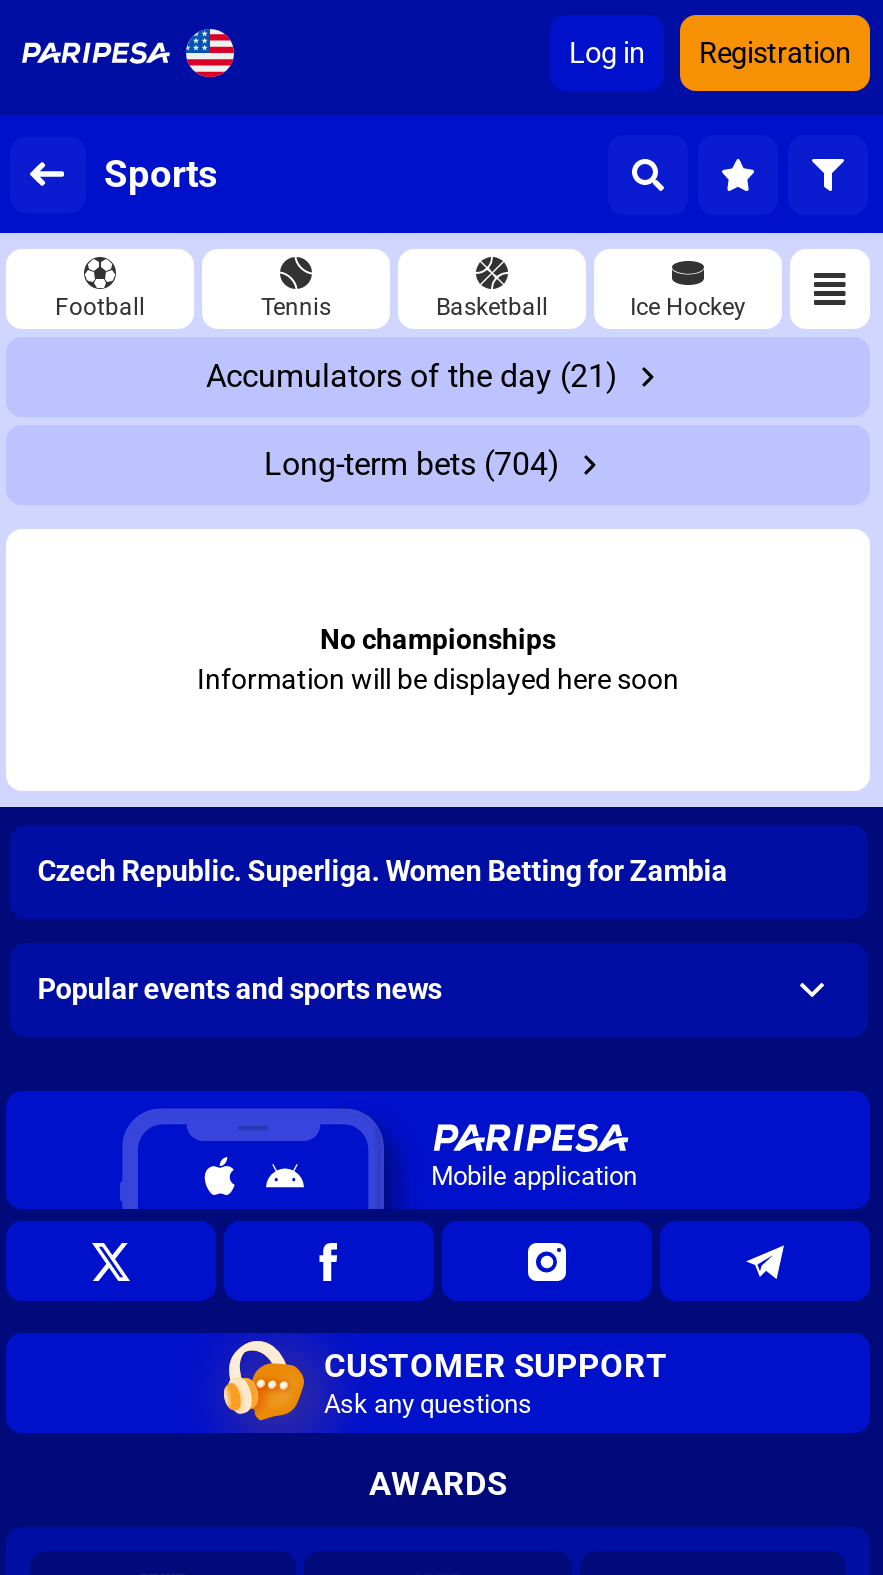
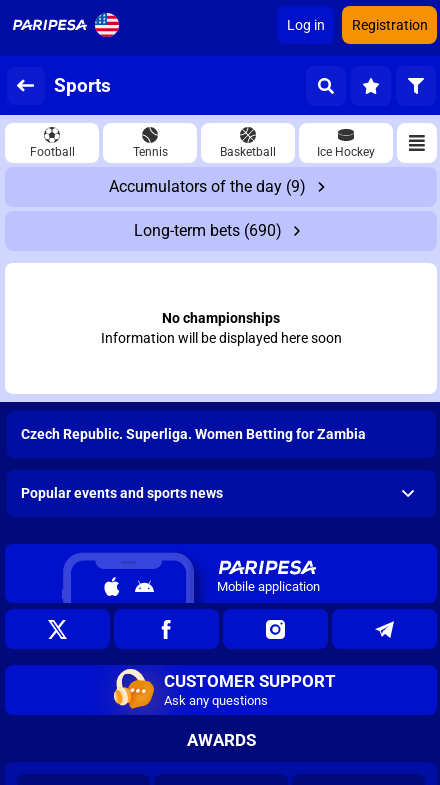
[206,357,618,395] Accumulators of the day (21) -> [109,177,306,196] Accumulators of the day (9)
[264,445,560,483] Long-term bets (704) -> [134,221,282,240] Long-term bets (690)

